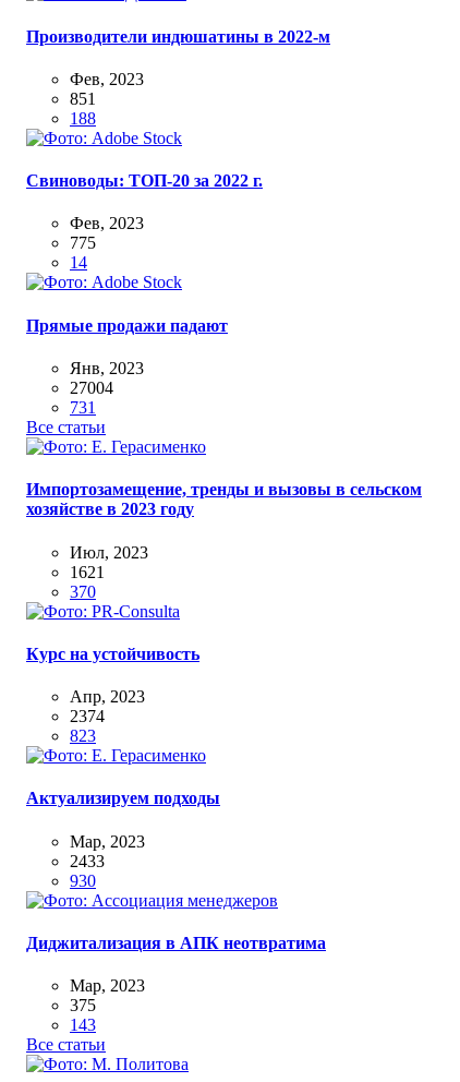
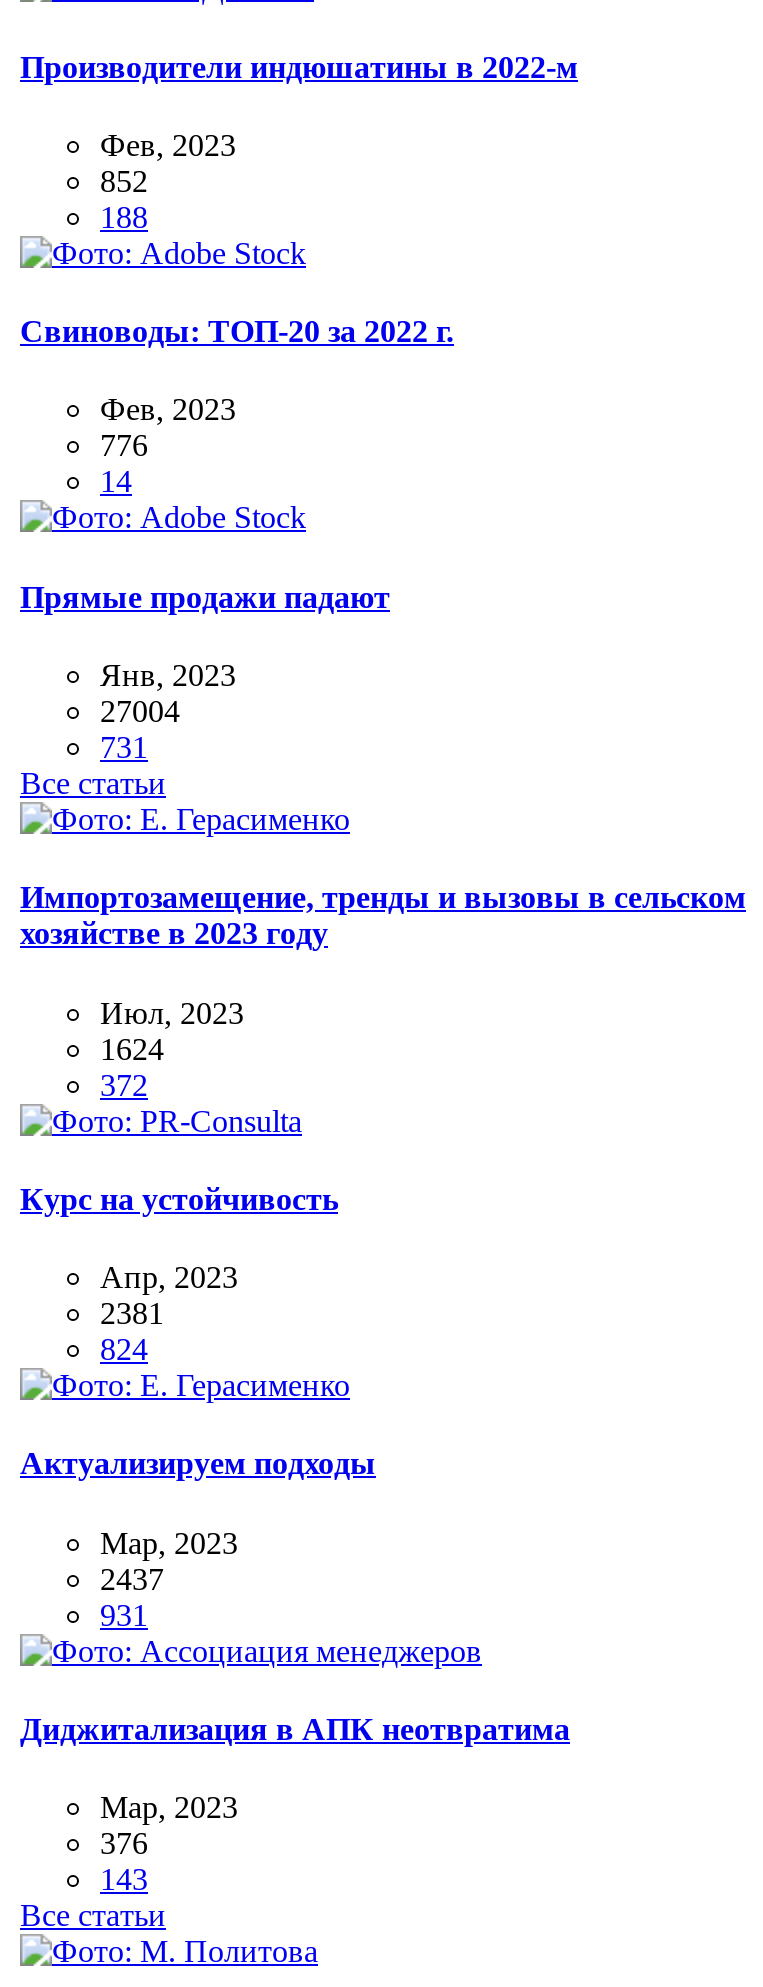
[70,89,96,108] 851 -> [100,164,148,198] 852
[70,234,96,253] 775 -> [100,429,148,463] 776
[70,562,105,581] 1621 -> [100,1031,164,1065] 1624
[70,582,96,600] 370 -> [100,1067,148,1101] 372
[70,707,105,725] 2374 -> [100,1296,164,1330] 2381
[70,727,96,745] 823 -> [100,1332,148,1366] 824
[70,851,105,870] 2433 -> [100,1561,164,1595] 2437
[70,871,96,890] 930 -> [100,1597,148,1631] 931
[70,996,96,1014] 375 -> [100,1826,148,1860] 376

